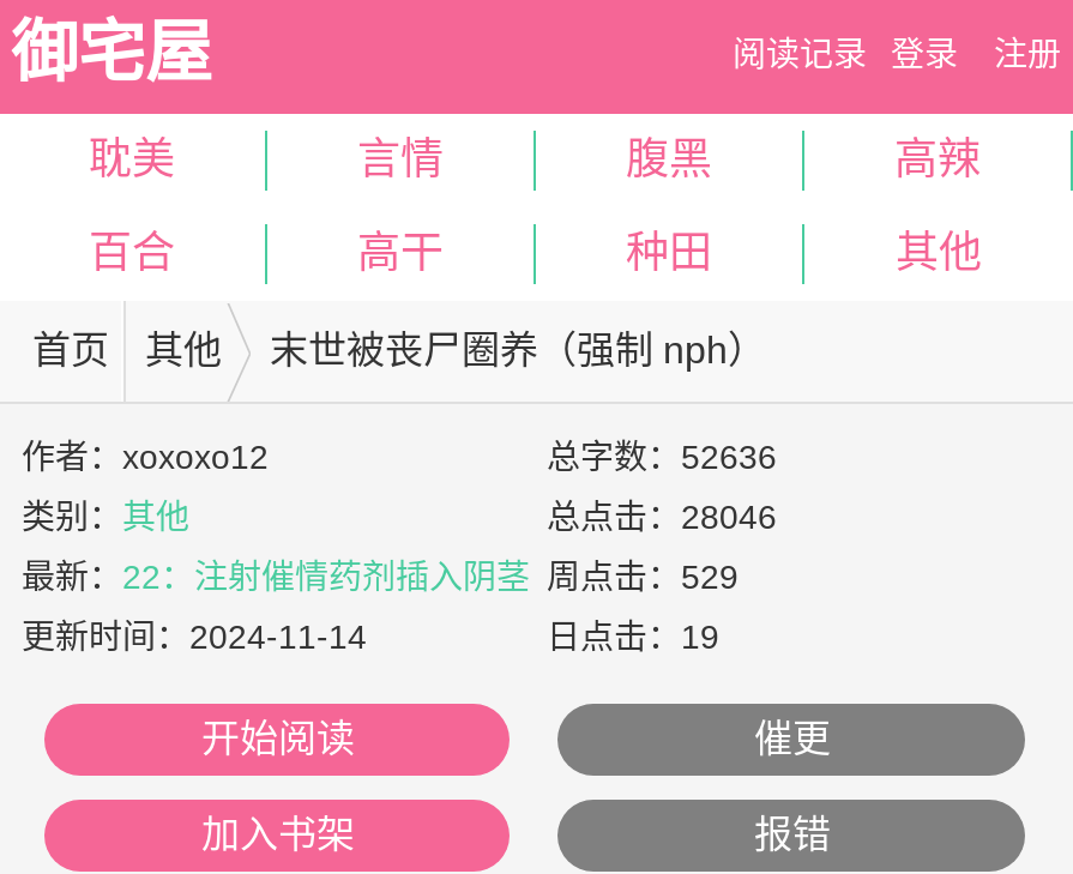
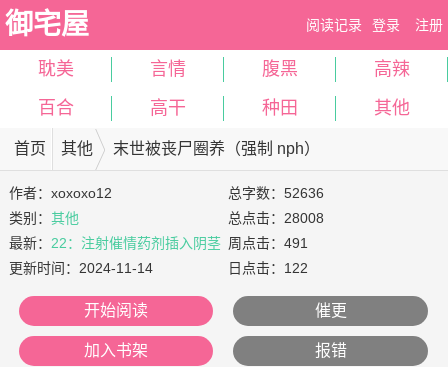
[537,498,777,536] 总点击：28046 -> [224,210,324,226] 总点击：28008
[22,557,739,596] 最新：22：注射催情药剂插入阴茎 周点击：529 -> [9,235,308,251] 最新：22：注射催情药剂插入阴茎 周点击：491
[537,617,719,656] 日点击：19 -> [224,260,308,276] 日点击：122

